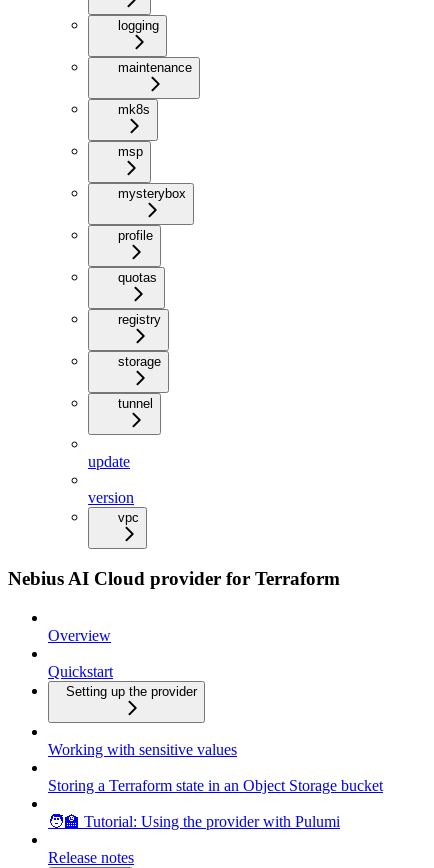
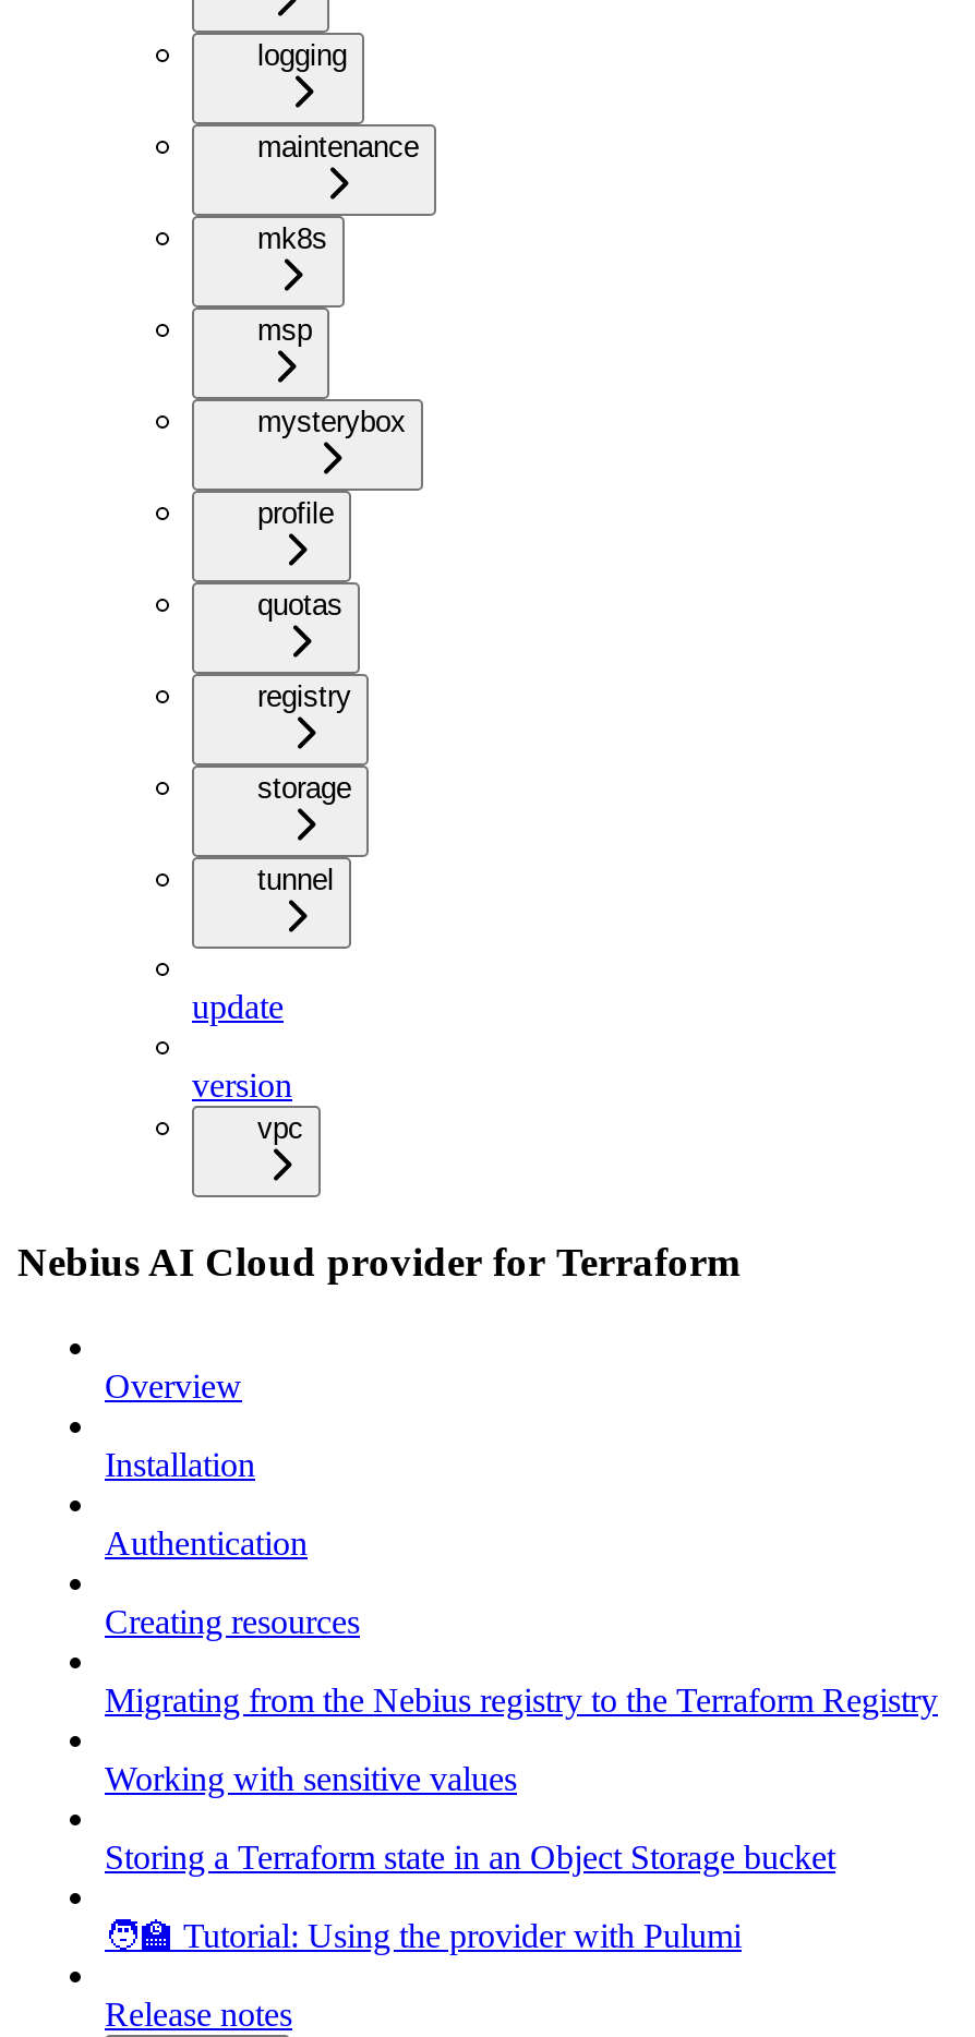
[48,663,197,699] Quickstart | Setting up the provider -> [105,1445,938,1718] Installation | Authentication | Creating resources | Migrating from the Nebius registry to the Terraform Registry

